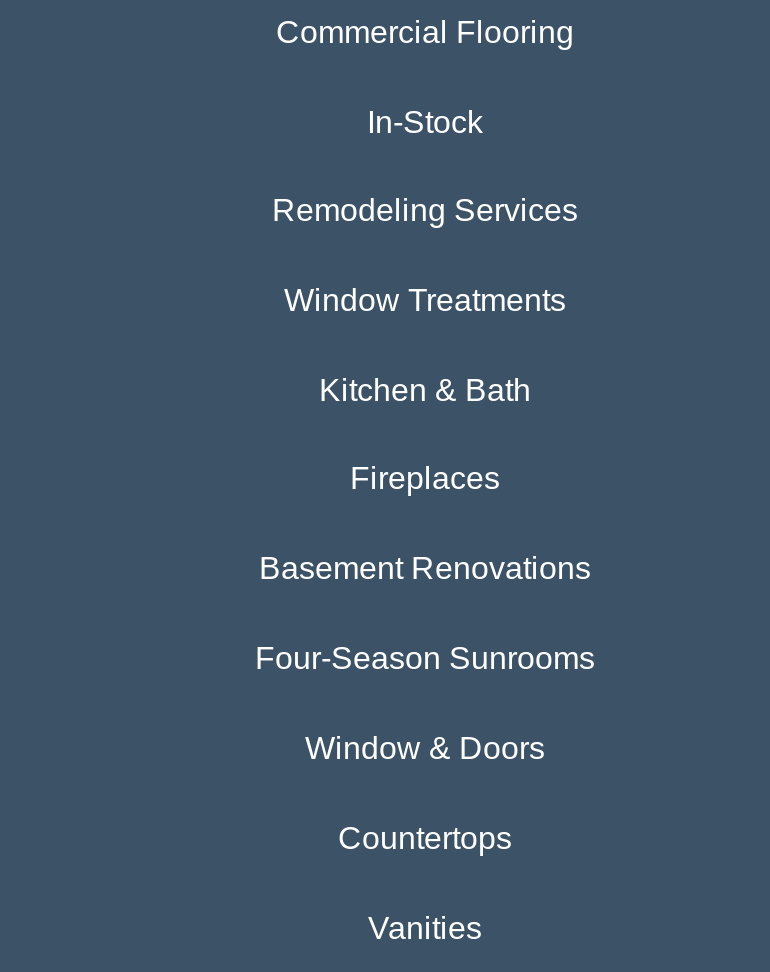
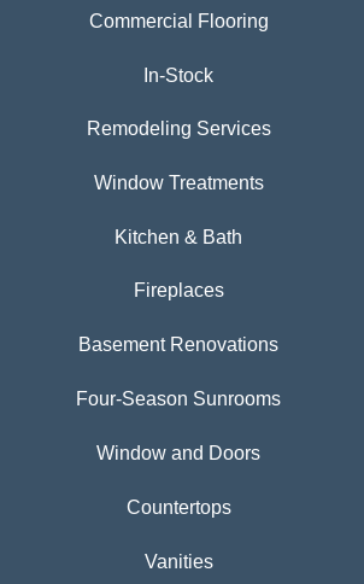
[305,730,545,764] Window & Doors -> [96,442,260,463] Window and Doors

